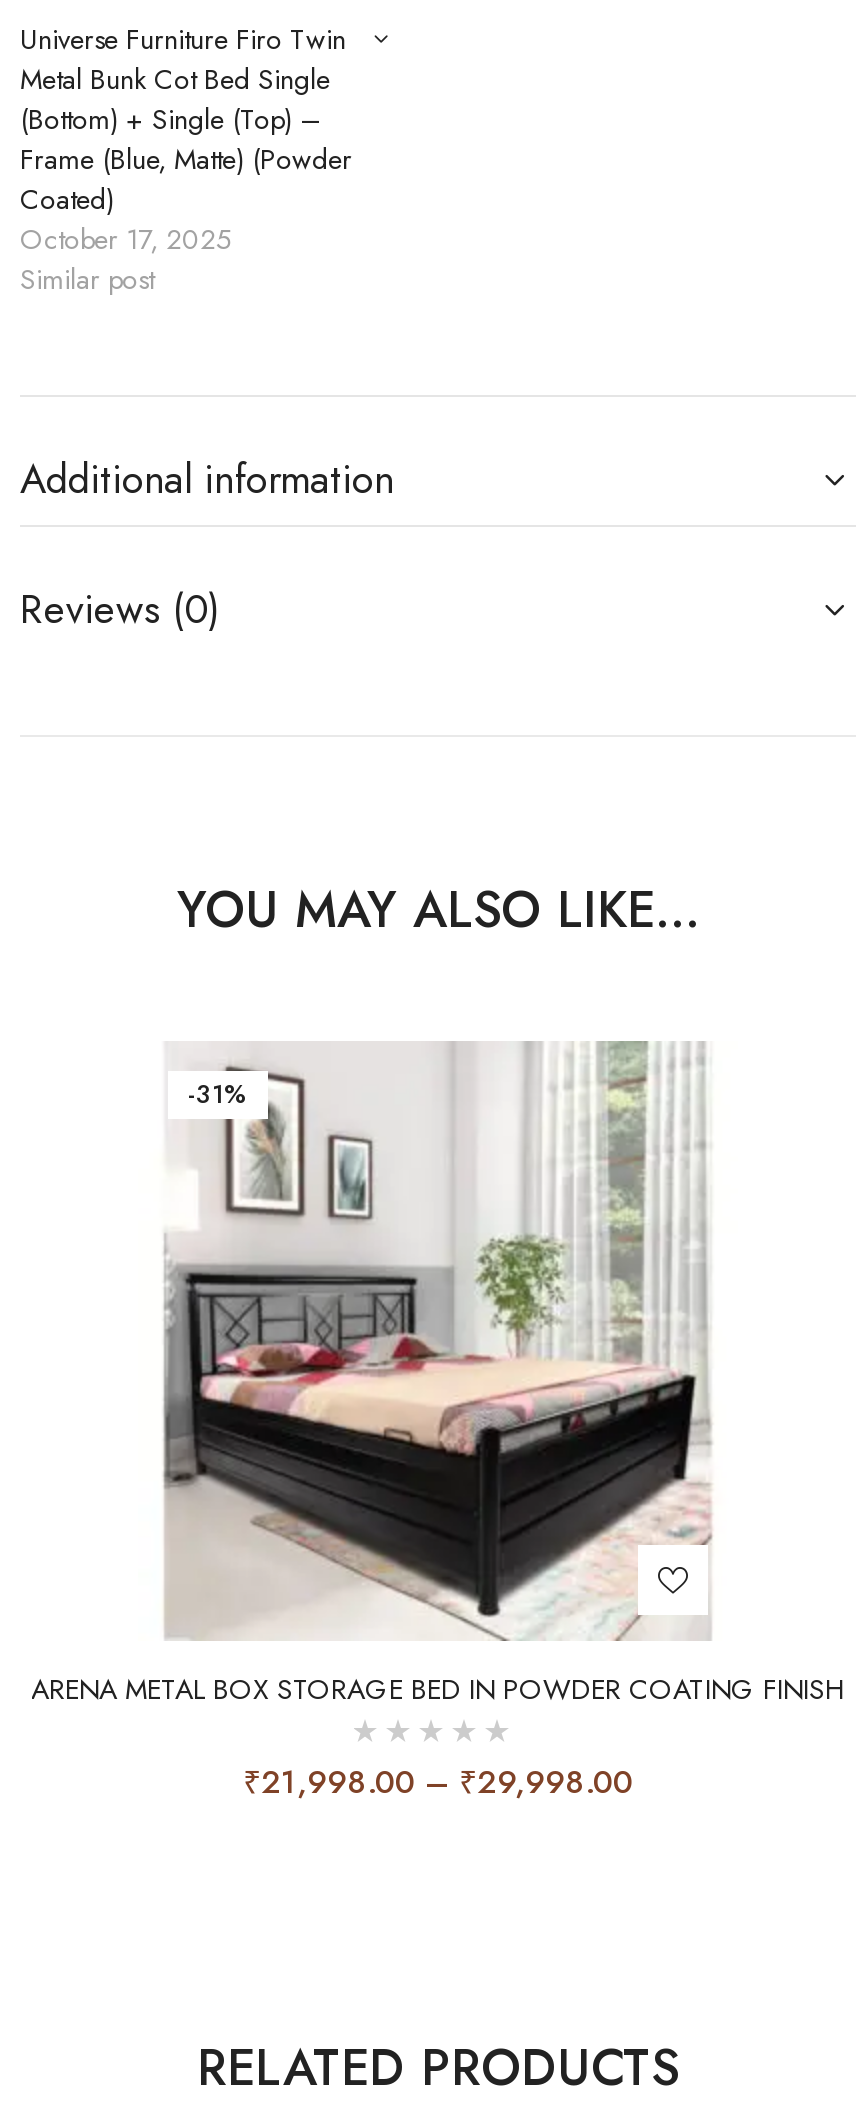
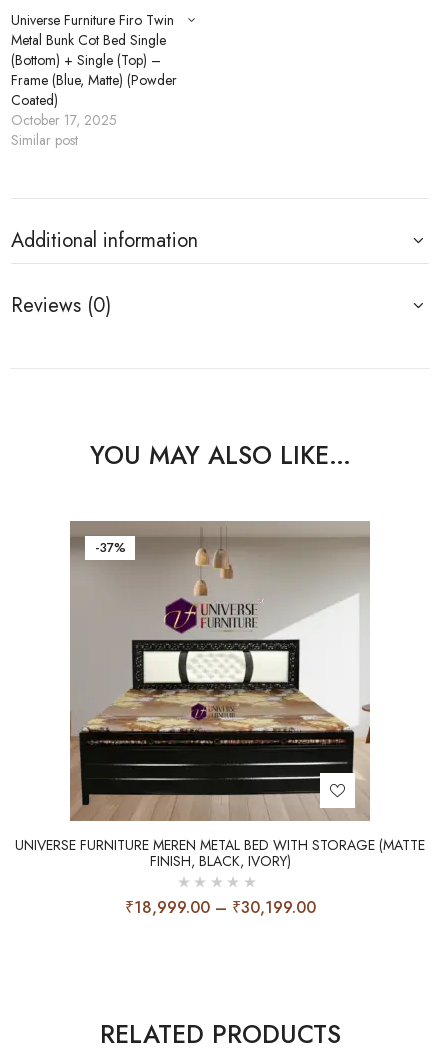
[138,1041,738,1641] [image] | -31% -> [69,520,371,822] [image] | -37%
[31,1668,845,1708] ARENA METAL BOX STORAGE BED IN POWDER COATING FINISH -> [15,834,425,870] UNIVERSE FURNITURE MEREN METAL BED WITH STORAGE (MATTE | FINISH, BLACK, IVORY)
[243,1758,633,1804] ₹21,998.00 – ₹29,998.00 -> [124,895,315,918] ₹18,999.00 – ₹30,199.00

